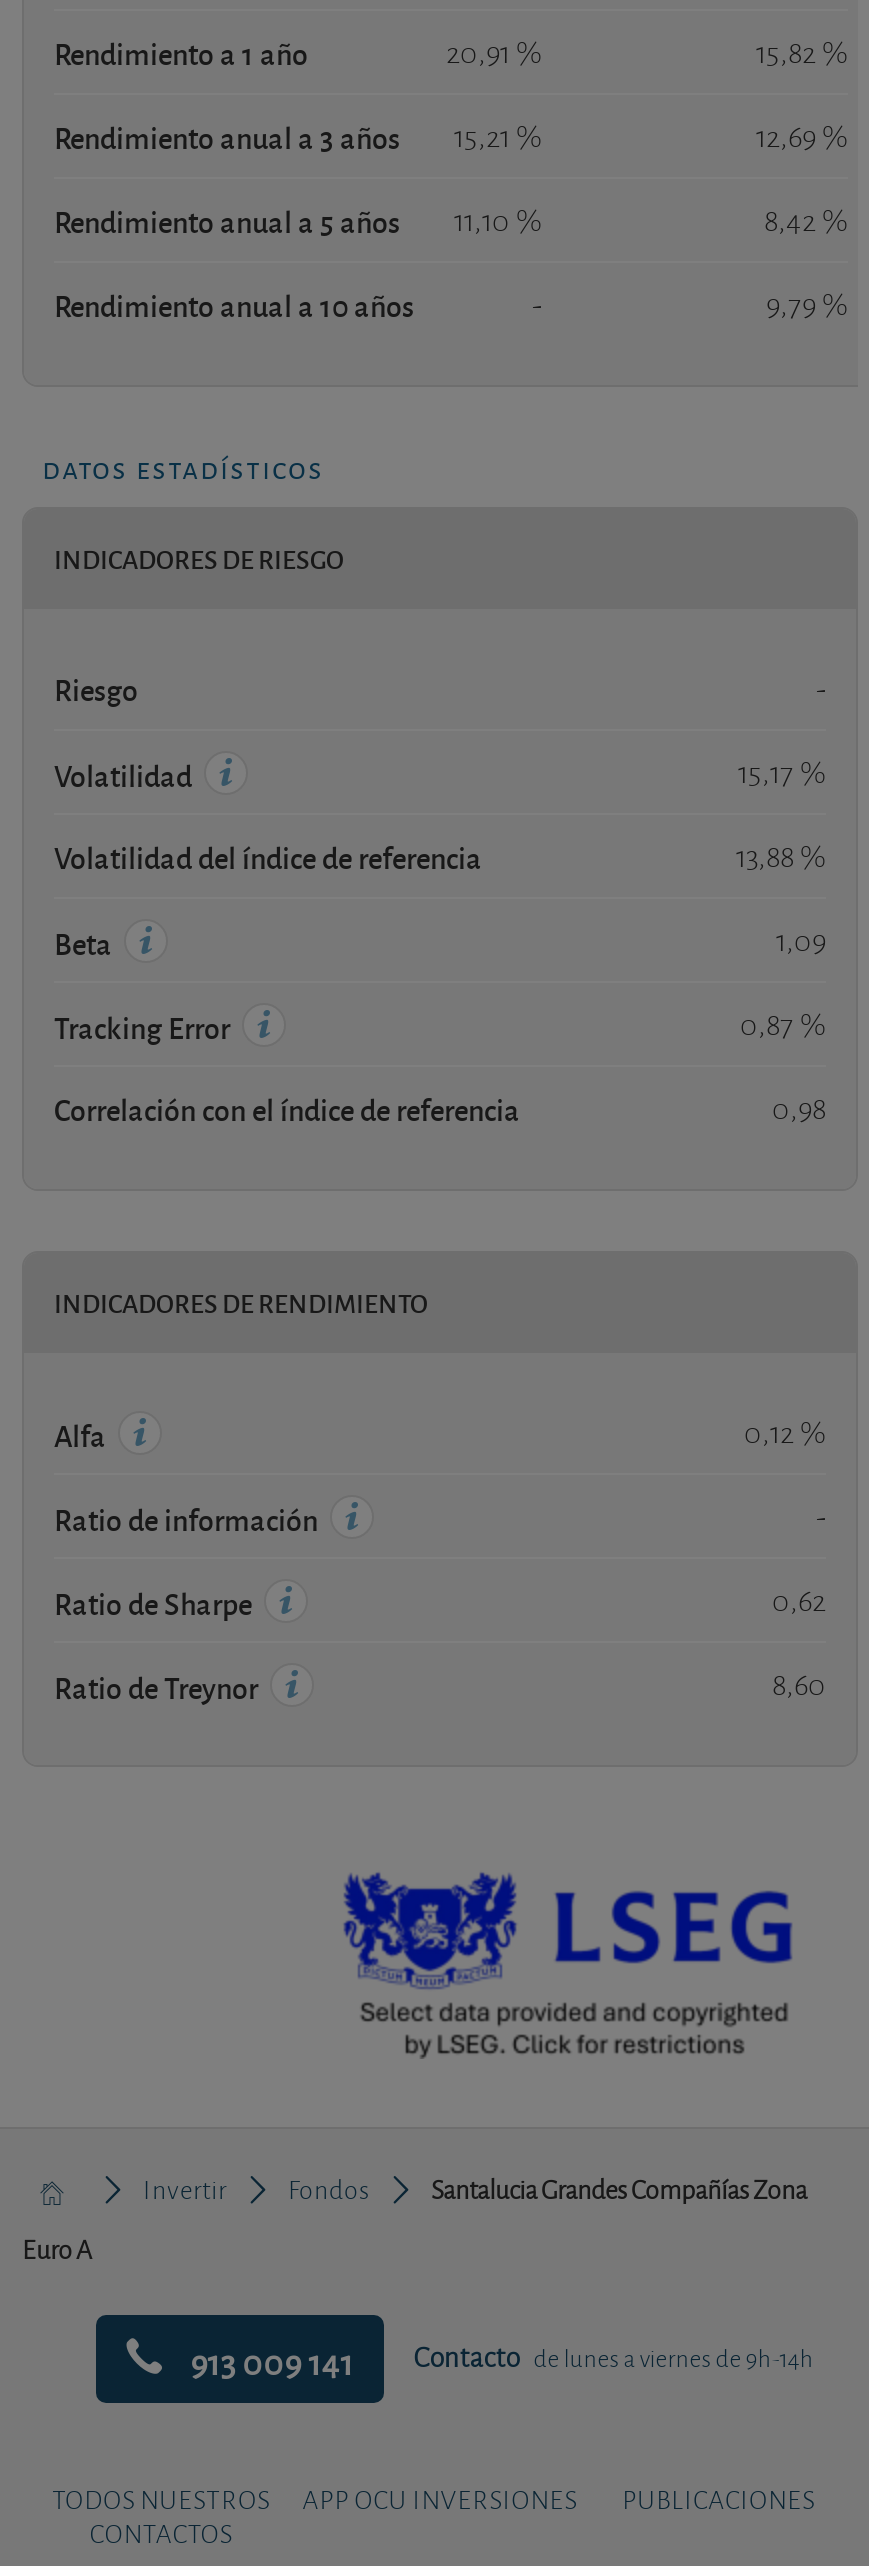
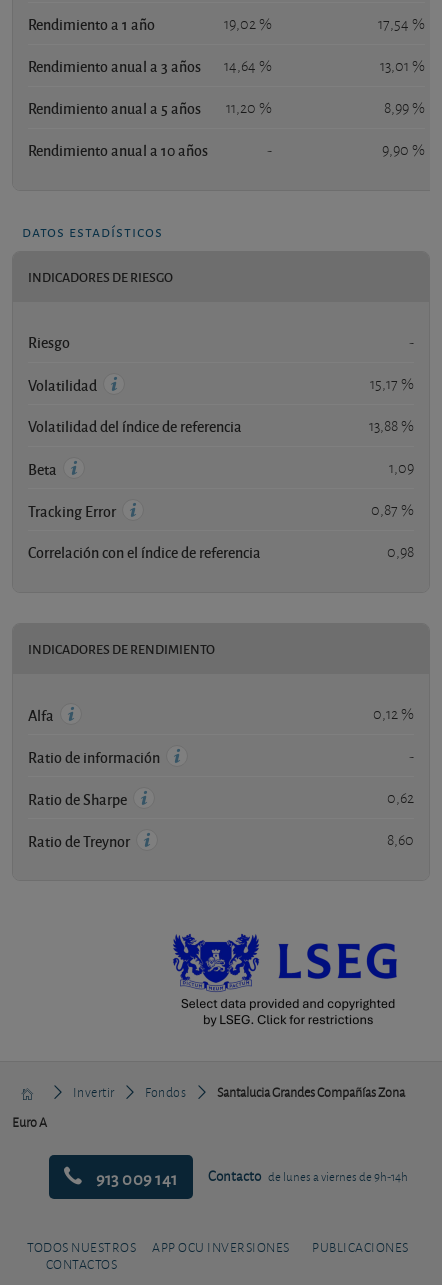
[446,33,542,73] 20,91 % -> [224,14,272,34] 19,02 %
[756,33,848,73] 15,82 % -> [378,14,425,34] 17,54 %
[54,117,542,157] Rendimiento anual a 3 años 15,21 % -> [28,56,272,76] Rendimiento anual a 3 años 14,64 %
[756,117,848,157] 12,69 % -> [380,56,425,76] 13,01 %
[54,201,542,241] Rendimiento anual a 5 años 11,10 % -> [28,98,272,118] Rendimiento anual a 5 años 11,20 %
[764,201,848,241] 8,42 % -> [384,98,425,118] 8,99 %
[766,285,848,325] 9,79 % -> [382,140,425,160] 9,90 %

